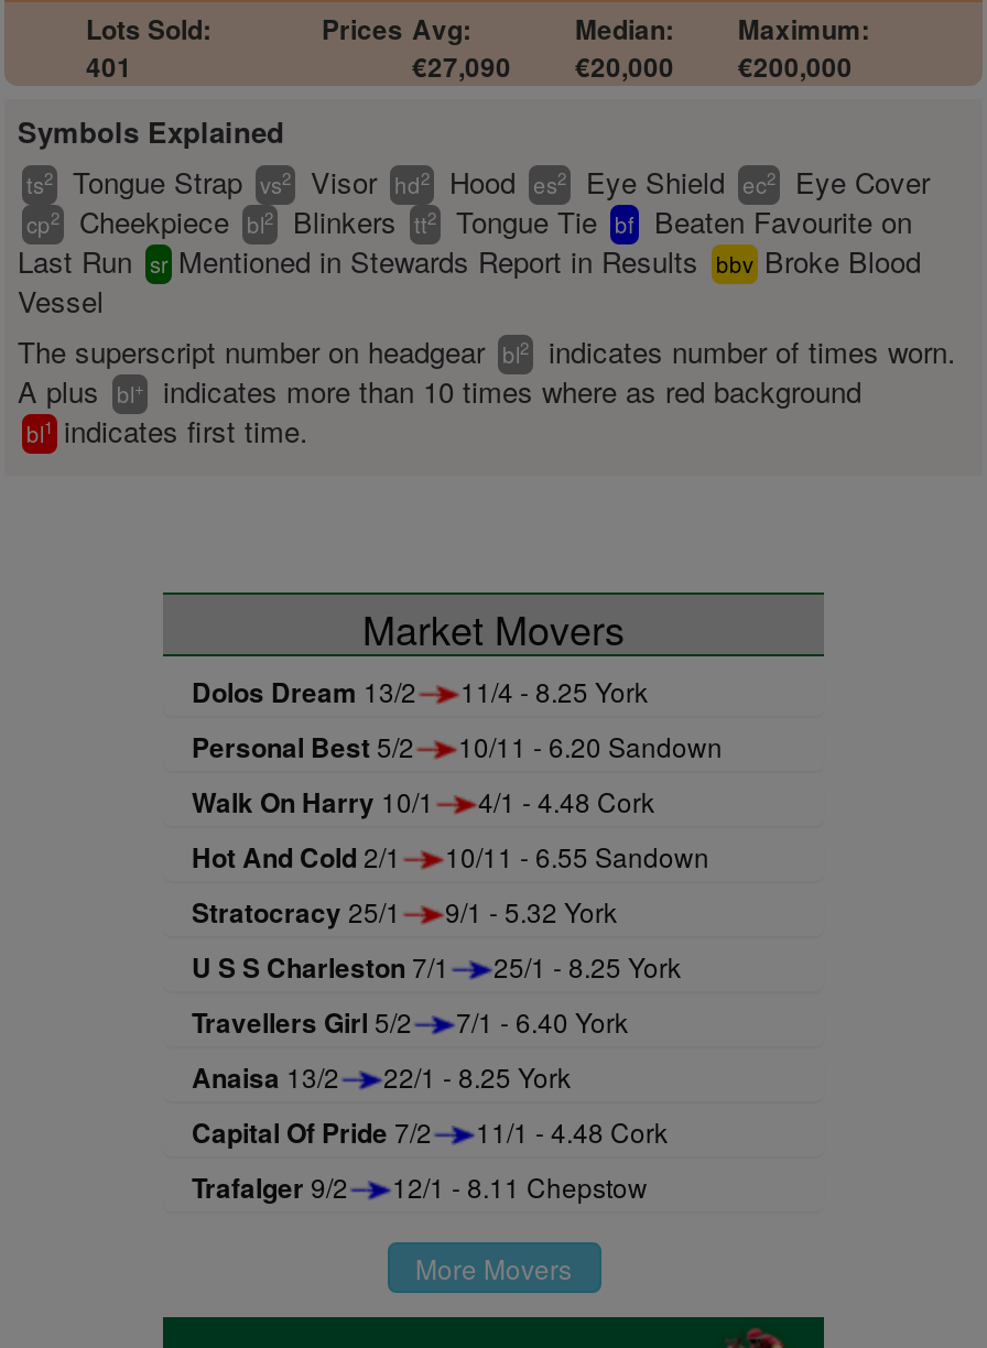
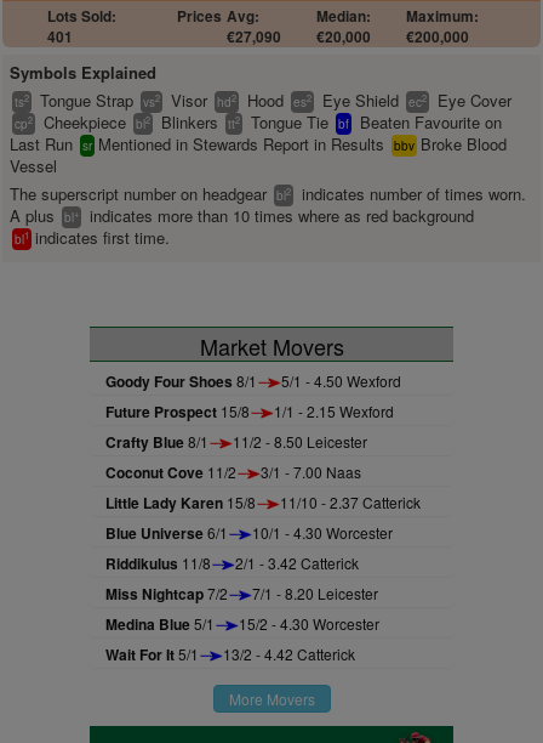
[192,672,723,1207] Dolos Dream 13/2 | 11/4 - 8.25 York | Personal Best 5/2 | 10/11 - 6.20 Sandown | Walk On Harry 10/1 | 4/1 - 4.48 Cork | Hot And Cold 2/1 | 10/11 - 6.55 Sandown | Stratocracy 25/1 | 9/1 - 5.32 York | U S S Charleston 7/1 | 25/1 - 8.25 York | Travellers Girl 5/2 | 7/1 - 6.40 York | Anaisa 13/2 | 22/1 - 8.25 York | Capital Of Pride 7/2 | 11/1 - 4.48 Cork | Trafalger 9/2 | 12/1 - 8.11 Chepstow -> [105,370,421,665] Goody Four Shoes 8/1 | 5/1 - 4.50 Wexford | Future Prospect 15/8 | 1/1 - 2.15 Wexford | Crafty Blue 8/1 | 11/2 - 8.50 Leicester | Coconut Cove 11/2 | 3/1 - 7.00 Naas | Little Lady Karen 15/8 | 11/10 - 2.37 Catterick | Blue Universe 6/1 | 10/1 - 4.30 Worcester | Riddikulus 11/8 | 2/1 - 3.42 Catterick | Miss Nightcap 7/2 | 7/1 - 8.20 Leicester | Medina Blue 5/1 | 15/2 - 4.30 Worcester | Wait For It 5/1 | 13/2 - 4.42 Catterick

